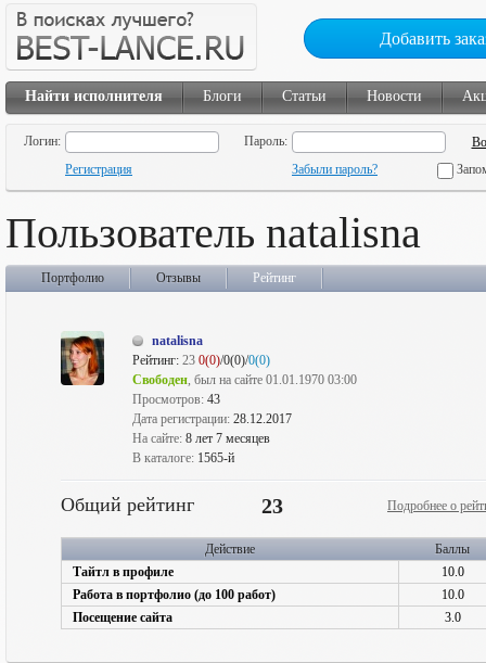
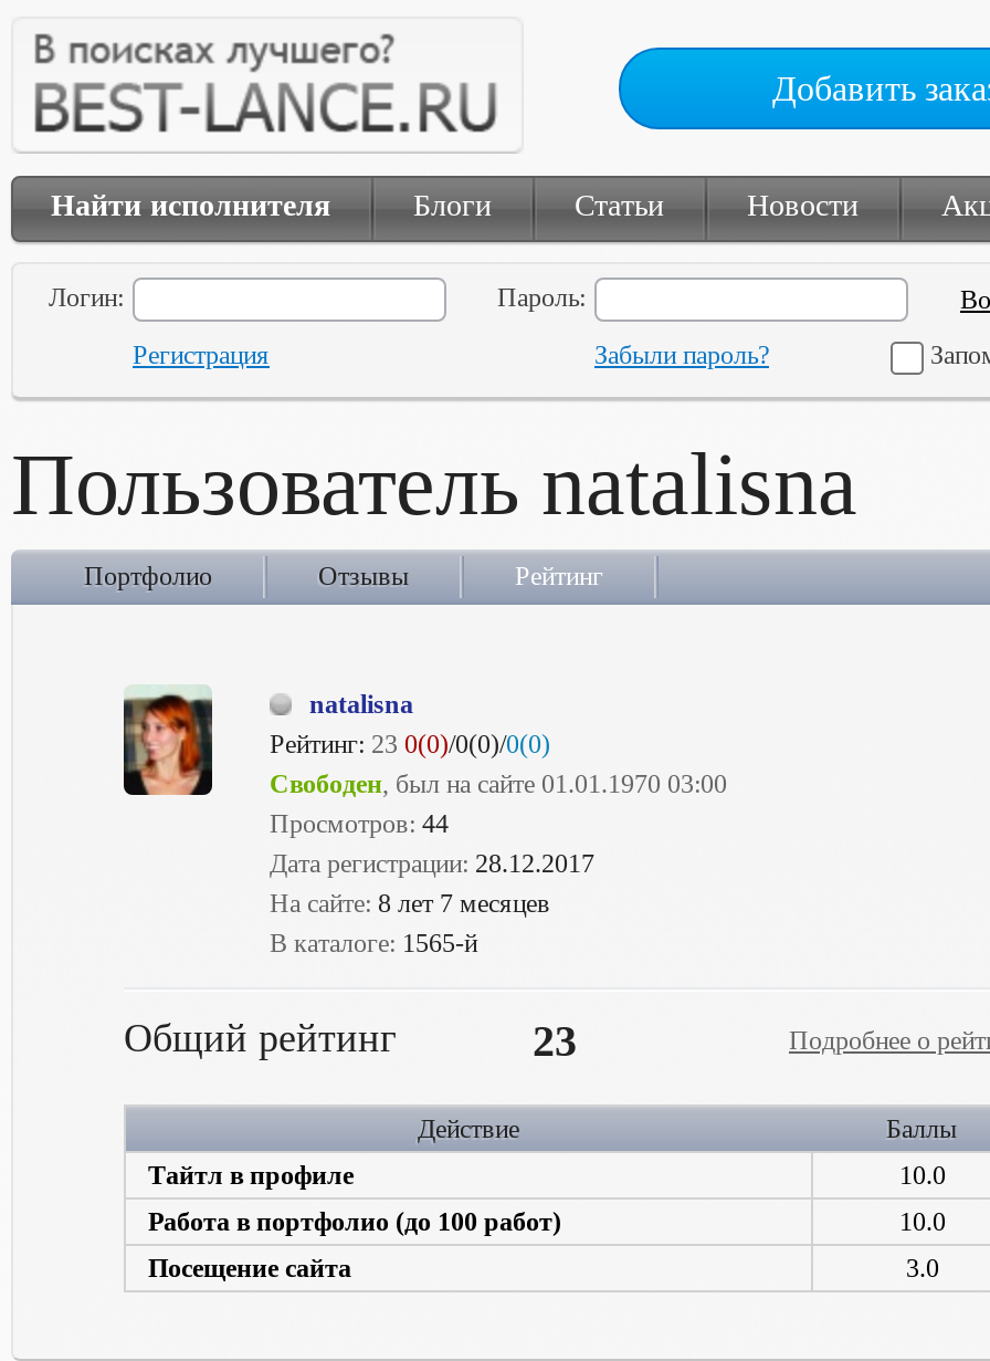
[132,392,220,407] Просмотров: 43 -> [270,808,449,839] Просмотров: 44

